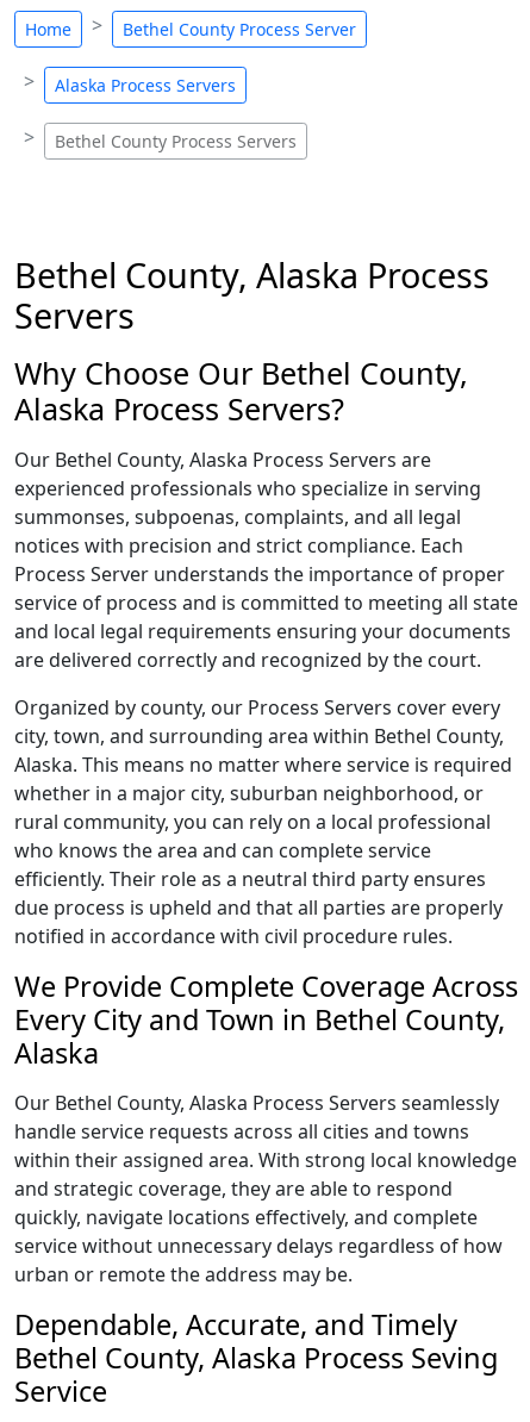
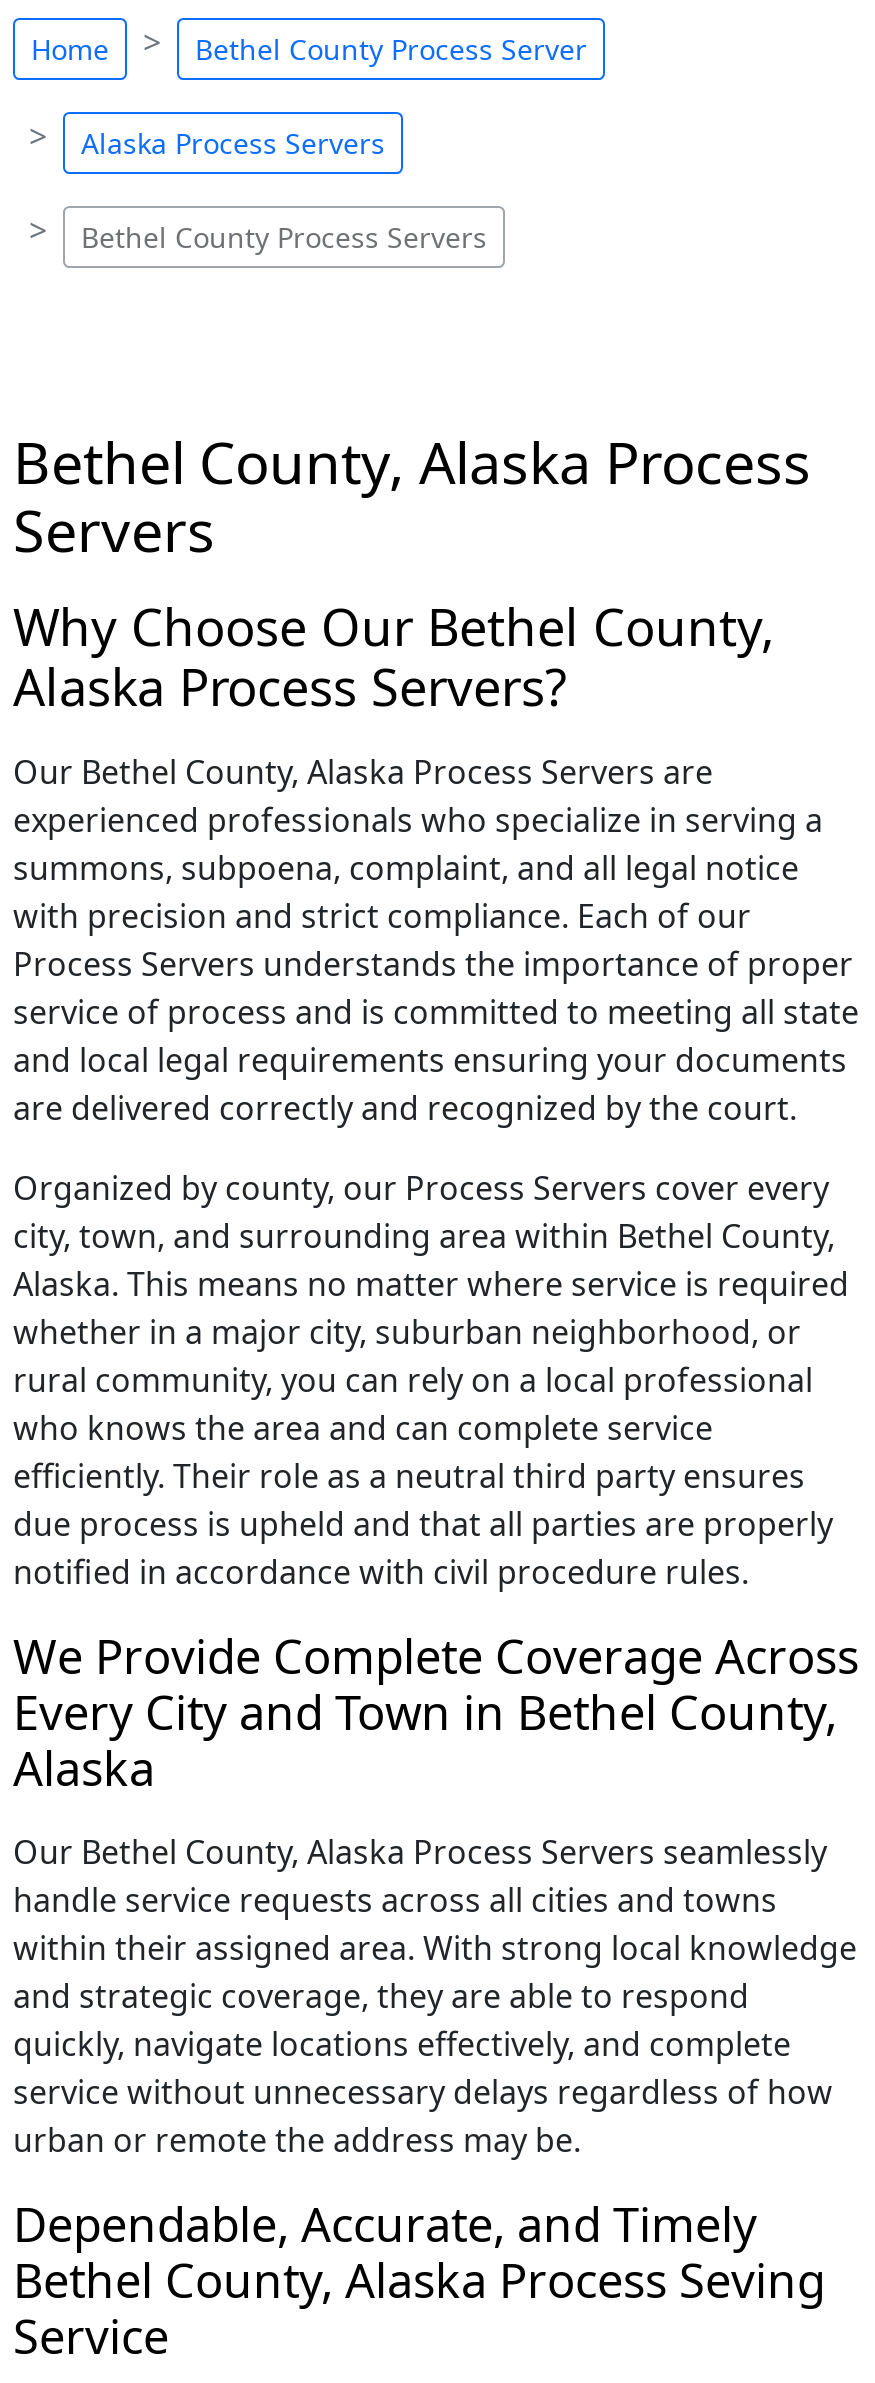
[14,475,505,587] experienced professionals who specialize in serving | summonses, subpoenas, complaints, and all legal | notices with precision and strict compliance. Each | Process Server understands the importance of proper -> [13,798,853,986] experienced professionals who specialize in serving a | summons, subpoena, complaint, and all legal notice | with precision and strict compliance. Each of our | Process Servers understands the importance of proper

